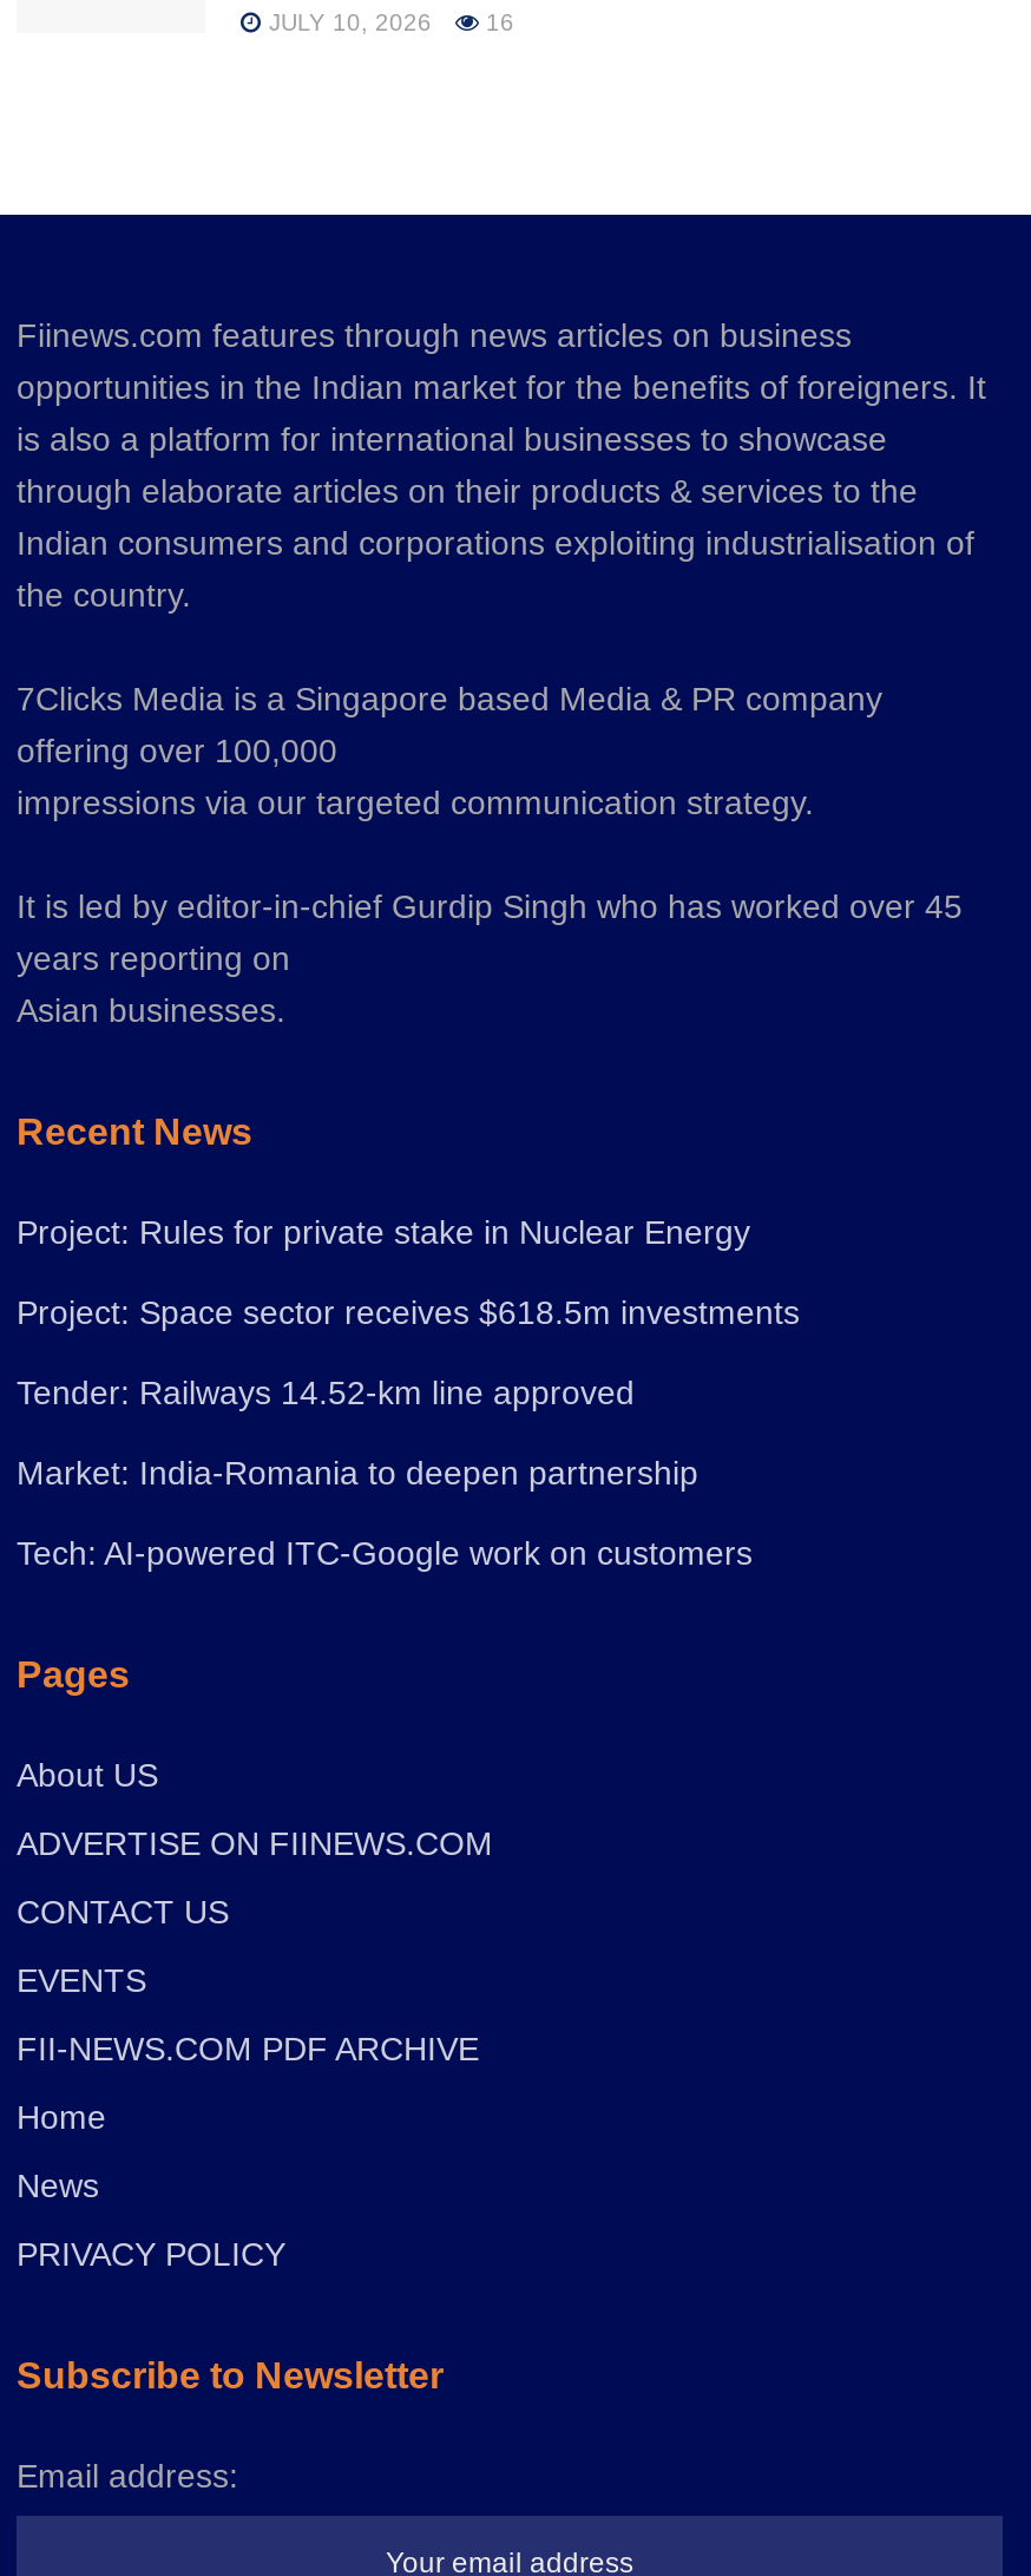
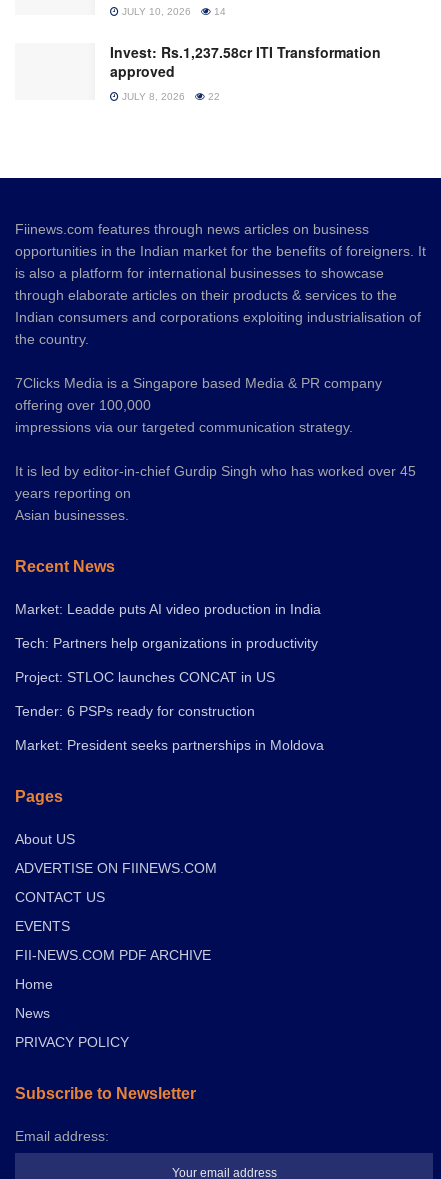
[479,10,514,36] 16 -> [110,6,381,102] 14 | Invest: Rs.1,237.58cr ITI Transformation | approved | JULY 8, 2026 | 22
[17,1214,750,1251] Project: Rules for private stake in Nuclear Energy -> [15,601,321,617] Market: Leadde puts AI video production in India
[17,1294,800,1332] Project: Space sector receives $618.5m investments -> [15,635,318,651] Tech: Partners help organizations in productivity
[17,1374,635,1412] Tender: Railways 14.52-km line approved -> [15,669,275,685] Project: STLOC launches CONCAT in US
[17,1454,698,1492] Market: India-Romania to deepen partnership -> [15,703,255,719] Tender: 6 PSPs ready for construction
[17,1535,753,1572] Tech: AI-powered ITC-Google work on customers -> [15,737,324,753] Market: President seeks partnerships in Moldova

